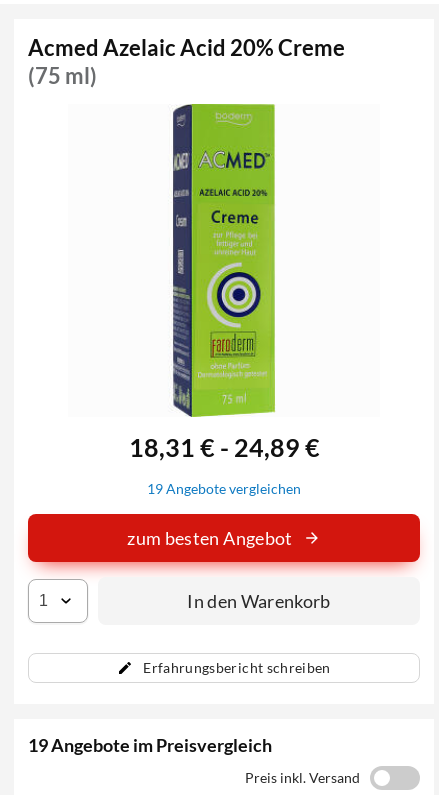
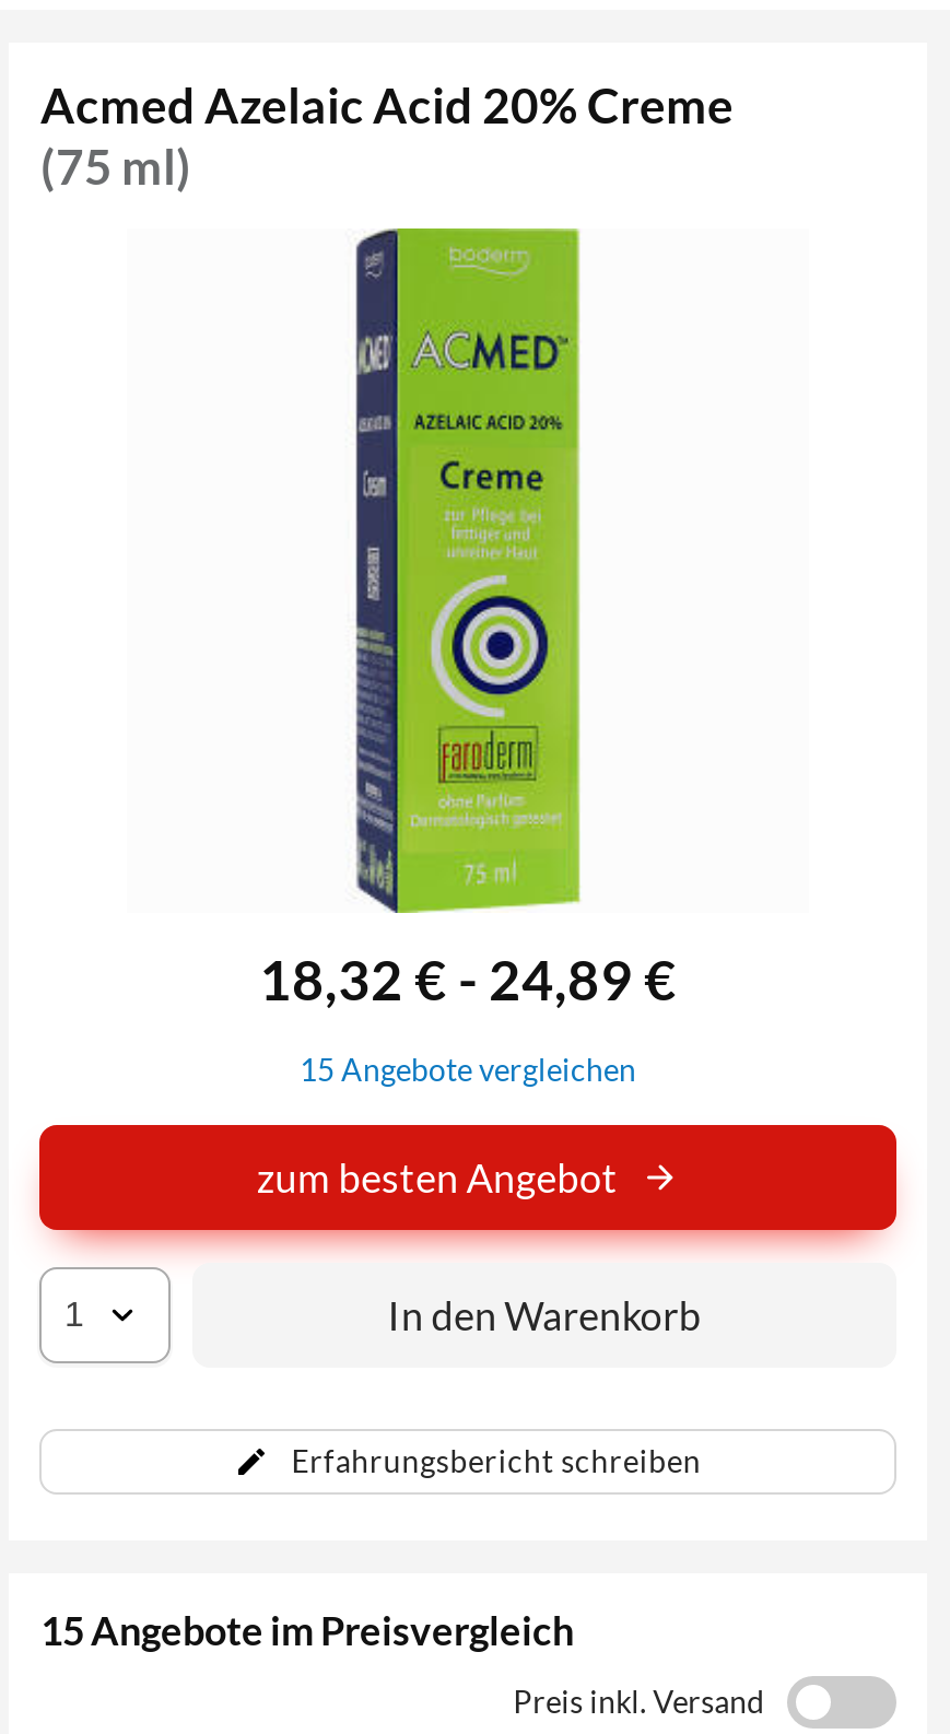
[128,432,319,462] 18,31 € - 24,89 € -> [259,946,677,1011] 18,32 € - 24,89 €
[147,480,301,497] 19 Angebote vergleichen -> [300,1051,636,1088] 15 Angebote vergleichen
[28,734,272,756] 19 Angebote im Preisvergleich -> [40,1605,574,1654] 15 Angebote im Preisvergleich

